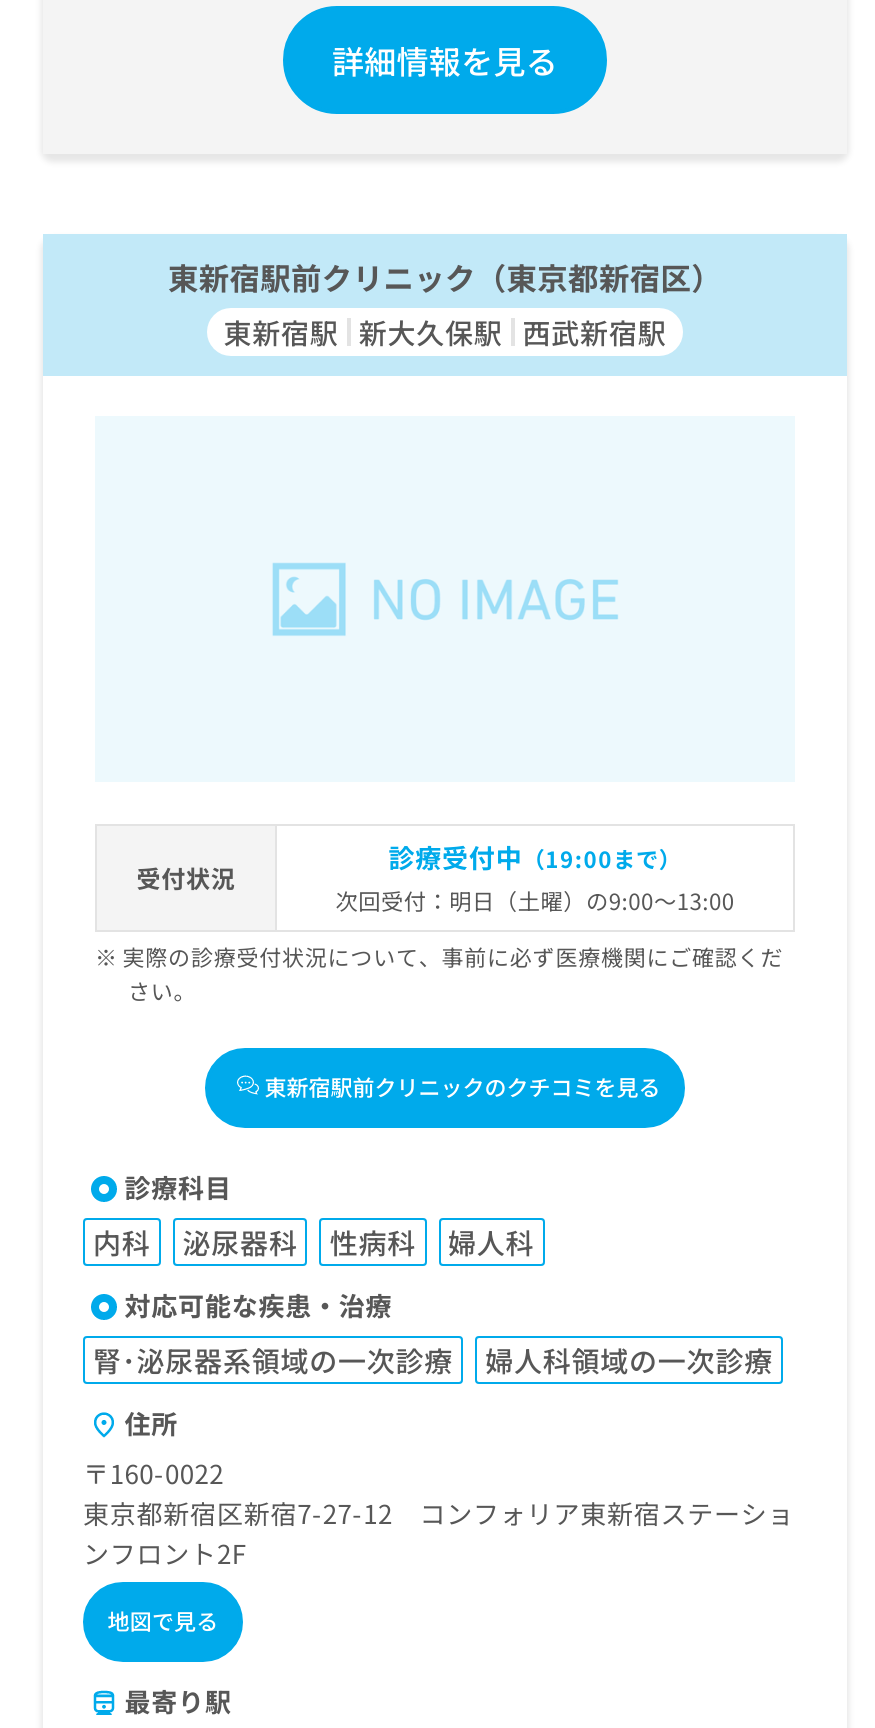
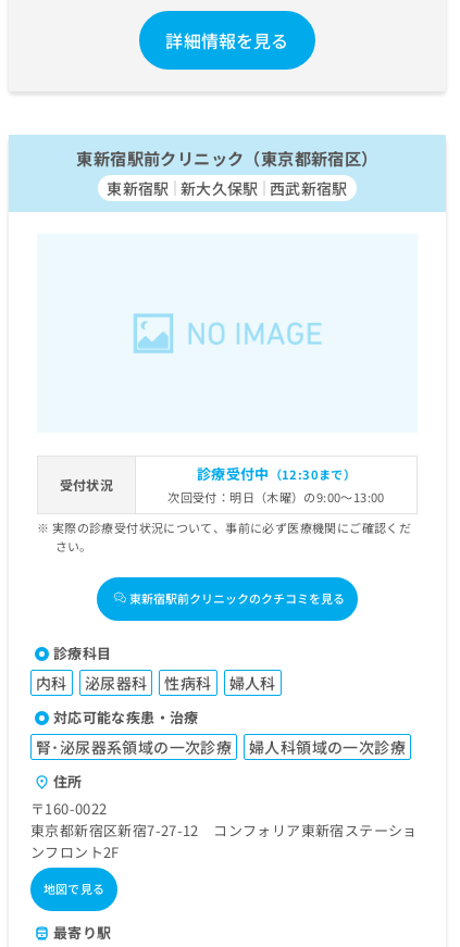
[389,838,681,876] 診療受付中（19:00まで） -> [197,463,356,484] 診療受付中（12:30まで）
[335,884,735,916] 次回受付：明日（土曜）の9:00～13:00 -> [168,488,385,505] 次回受付：明日（木曜）の9:00～13:00

